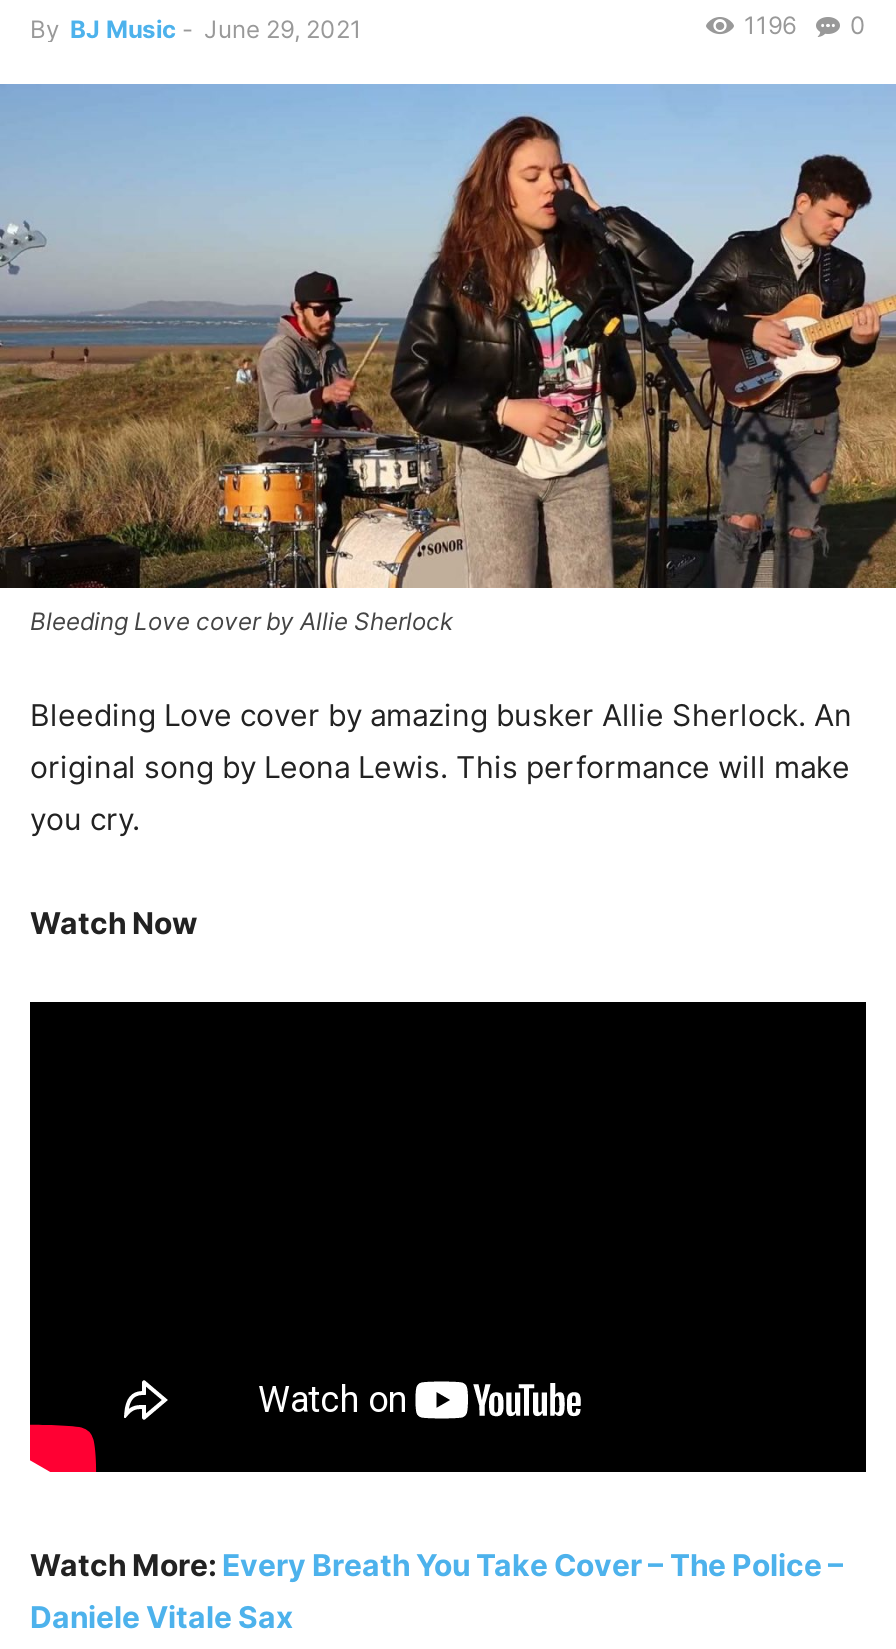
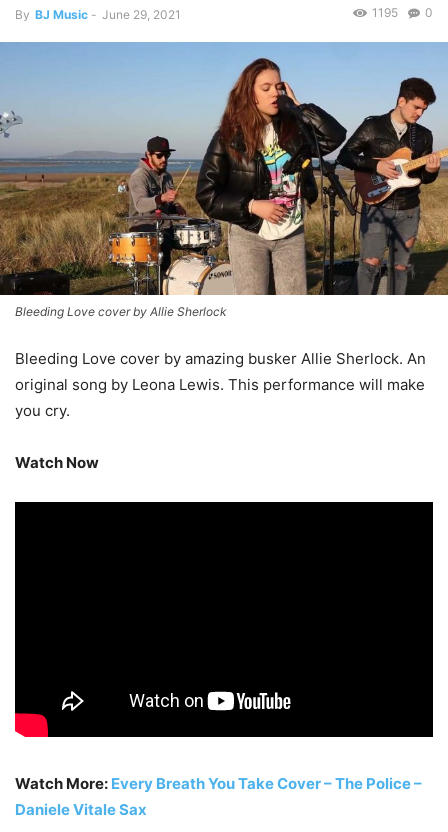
[744,10,866,40] 1196 0 -> [372,5,433,20] 1195 0

